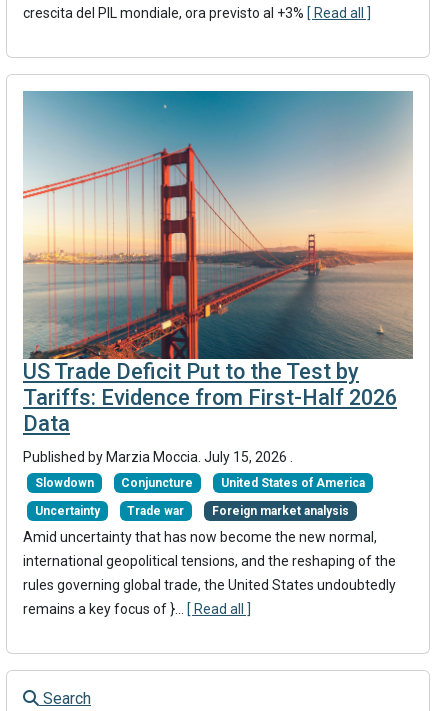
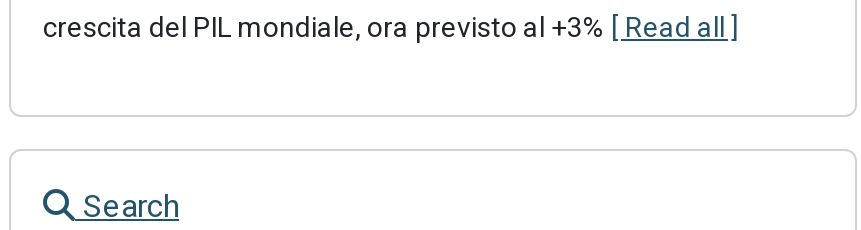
[22,90,414,617] [image] | US Trade Deficit Put to the Test by | Tariffs: Evidence from First-Half 2026 | Data | Published by Marzia Moccia. July 15, 2026. | Slowdown | Conjuncture | United States of America | Uncertainty | Trade war | Foreign market analysis | Amid uncertainty that has now become the new normal, | international geopolitical tensions, and the reshaping of the | rules governing global trade, the United States undoubtedly | remains a key focus of }... [ Read all ] -> none

